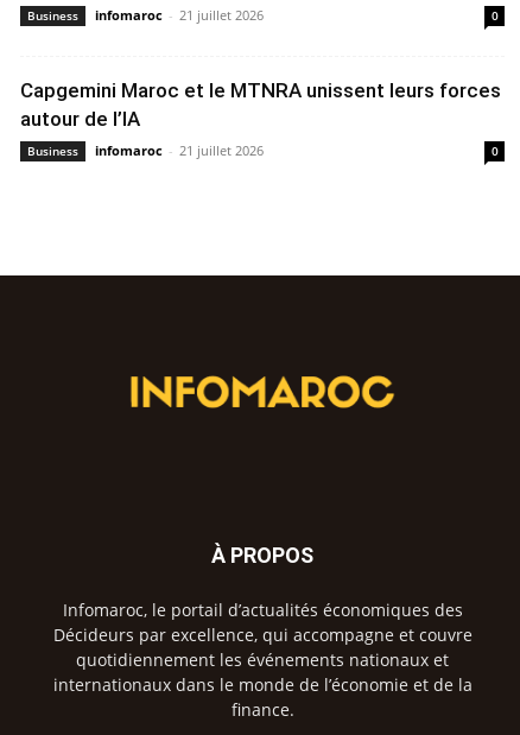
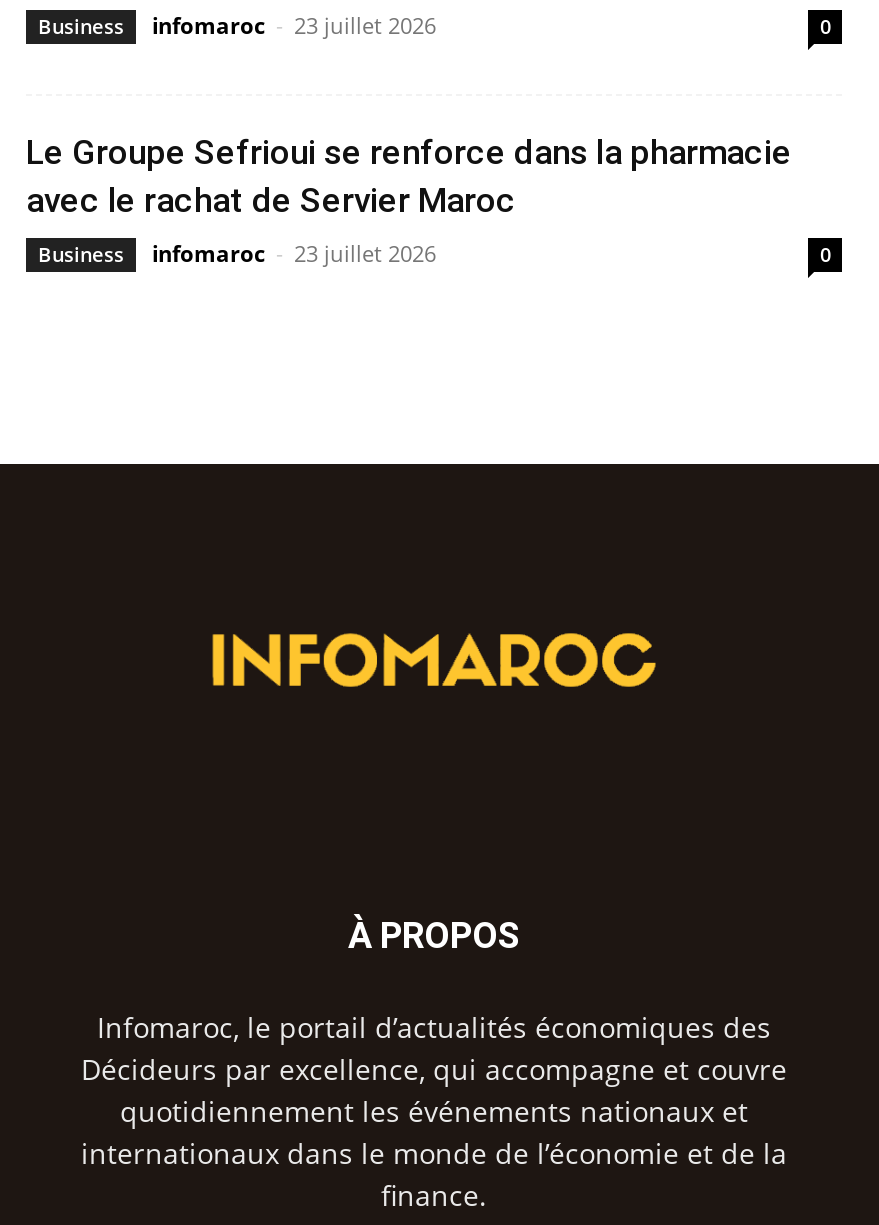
[95,6,264,24] infomaroc - 21 juillet 2026 -> [152,11,436,41] infomaroc - 23 juillet 2026
[20,79,501,131] Capgemini Maroc et le MTNRA unissent leurs forces | autour de l’IA -> [26,133,792,221] Le Groupe Sefrioui se renforce dans la pharmacie | avec le rachat de Servier Maroc
[95,142,264,160] infomaroc - 21 juillet 2026 -> [152,239,436,269] infomaroc - 23 juillet 2026

